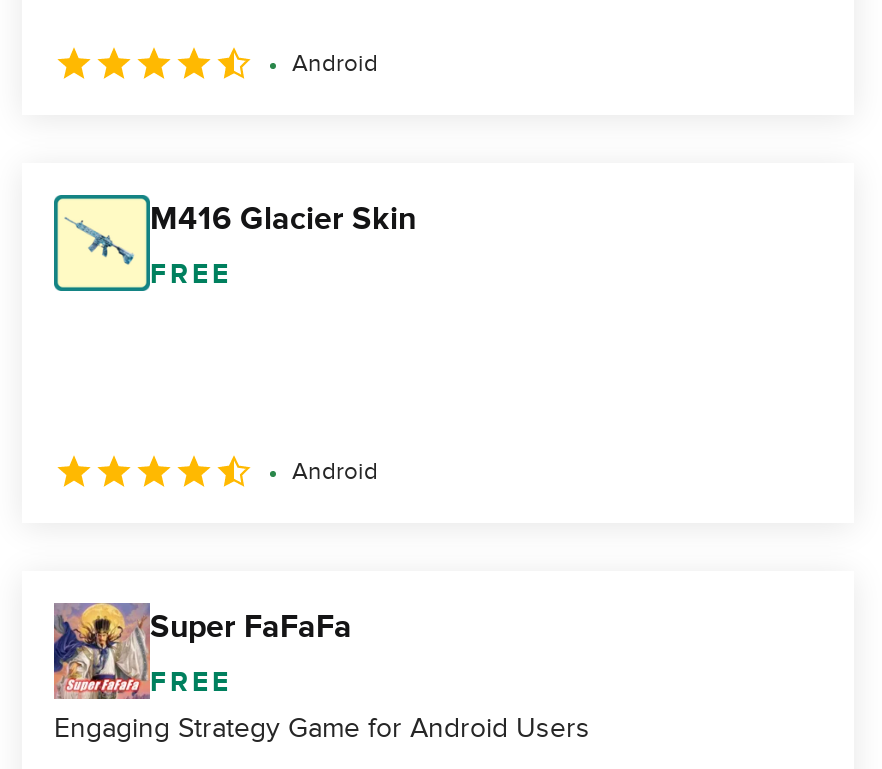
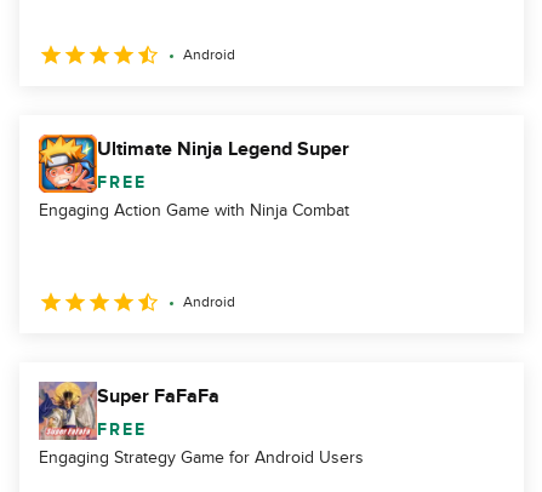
[52,193,416,289] [image] | M416 Glacier Skin -> [38,133,349,191] [image] | Ultimate Ninja Legend Super
none -> [39,200,349,221] Engaging Action Game with Ninja Combat

